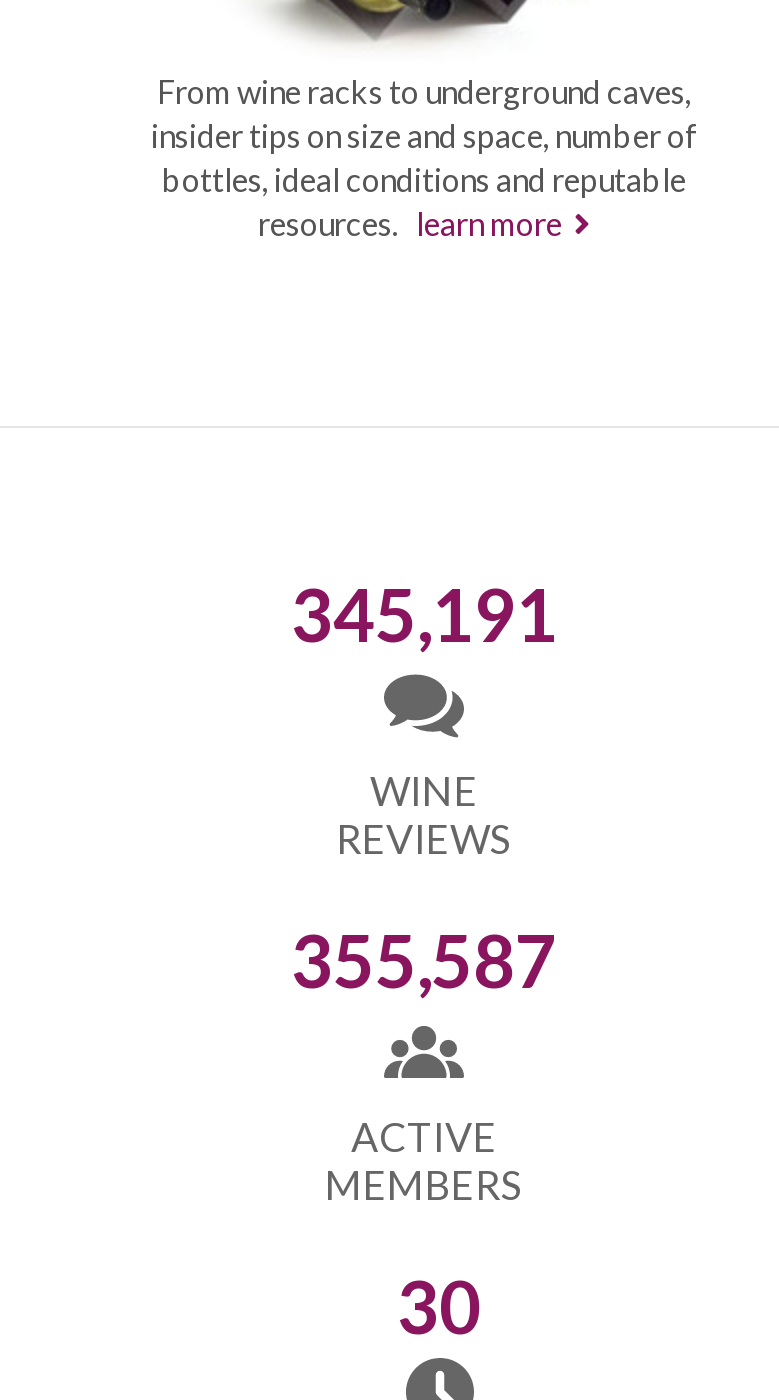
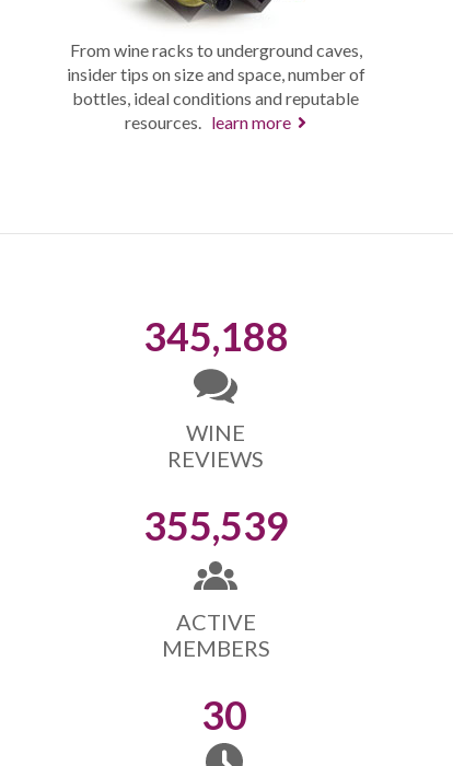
[291,569,557,657] 345,191 -> [143,311,288,360] 345,188
[291,915,557,1003] 355,587 -> [143,501,288,549] 355,539

